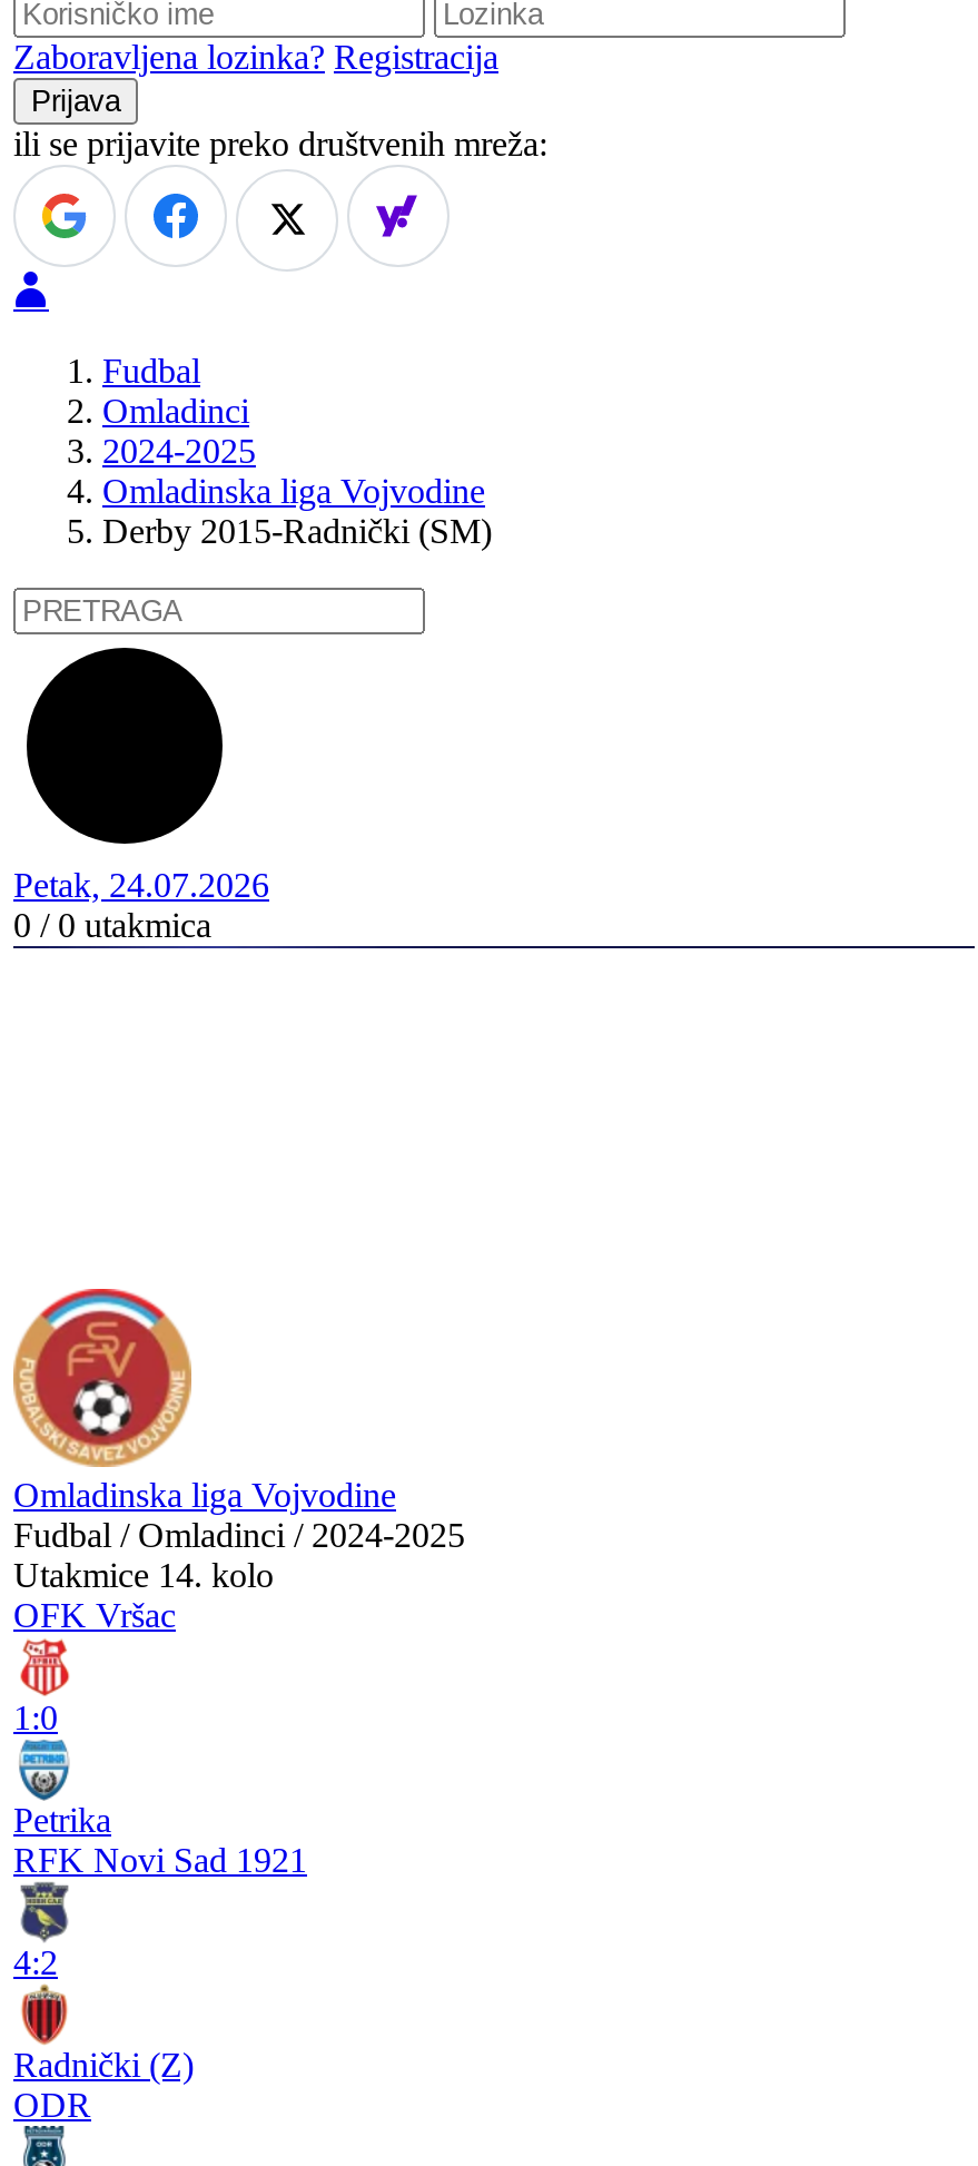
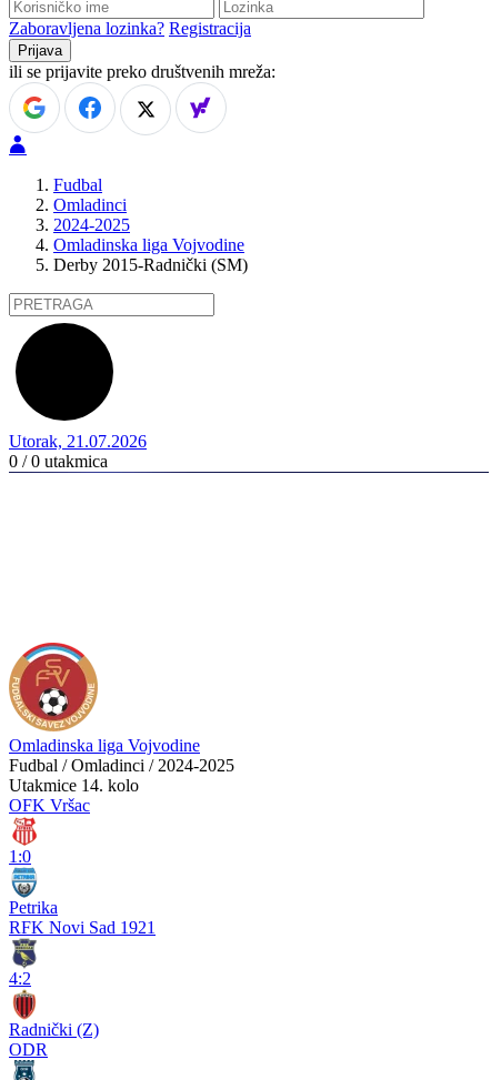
[13,866,269,903] Petak, 24.07.2026 -> [9,432,147,450] Utorak, 21.07.2026

